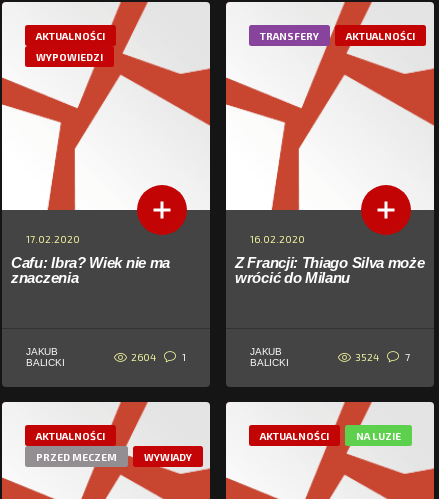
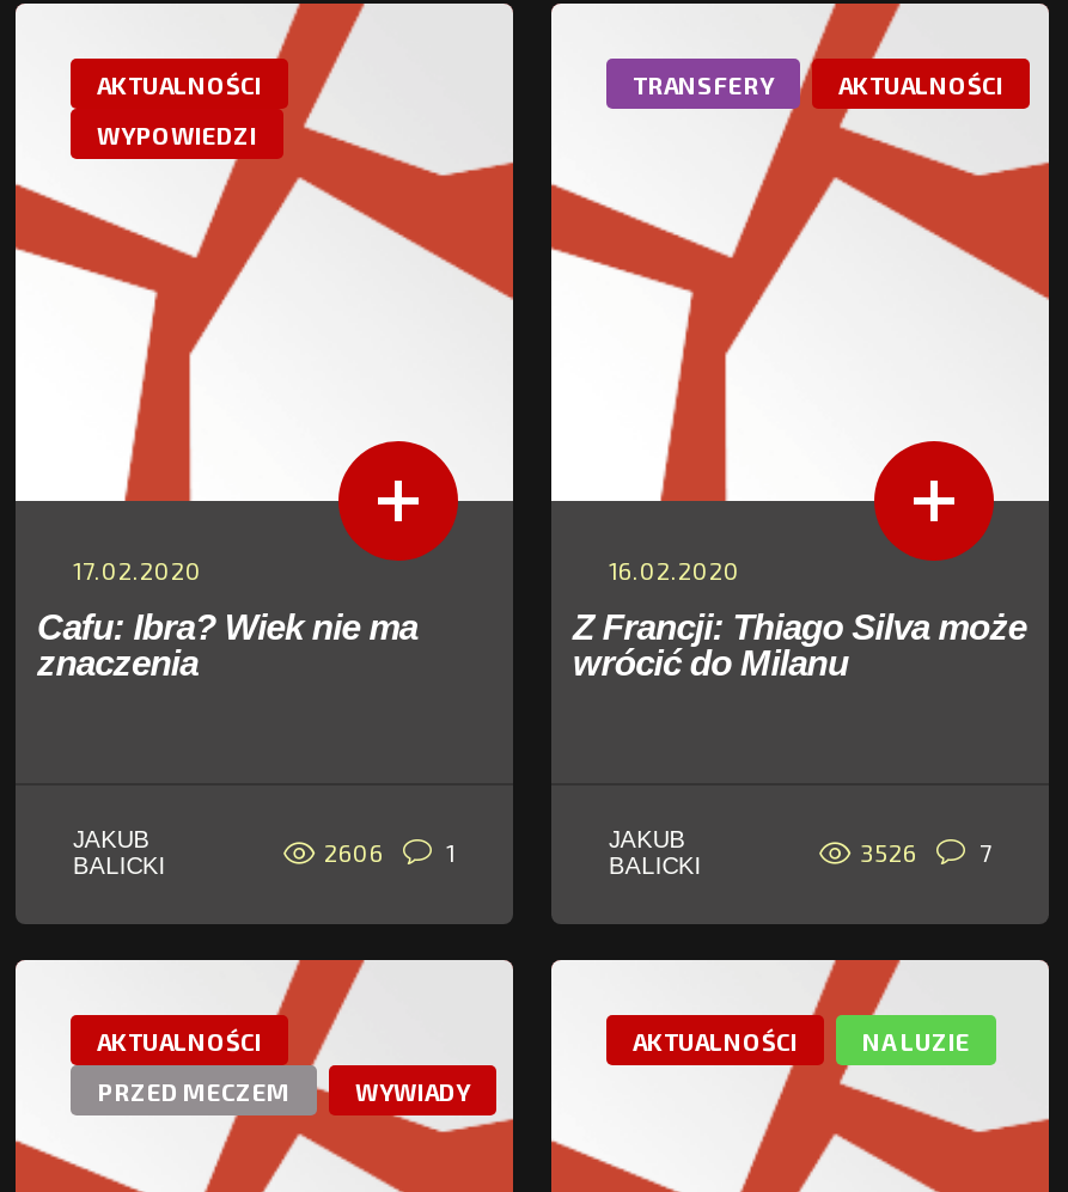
[131,350,186,363] 2604 1 -> [324,837,456,866] 2606 1
[355,350,410,363] 3524 7 -> [860,837,991,866] 3526 7

